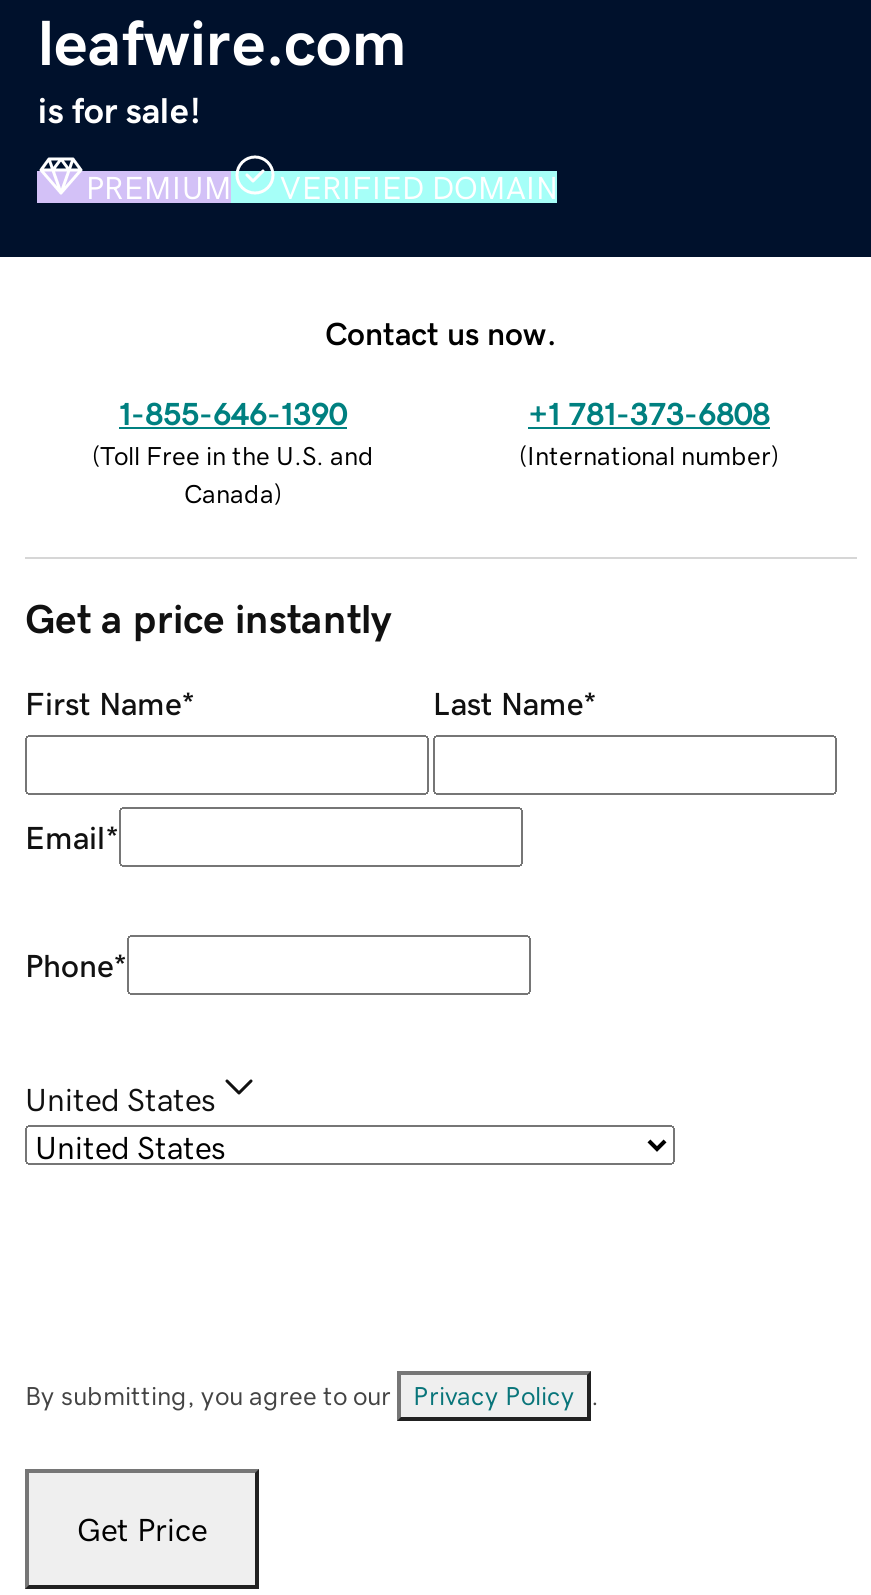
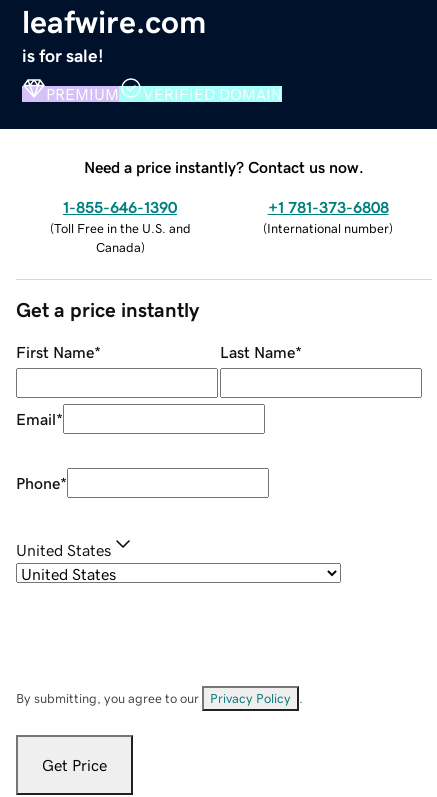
[325,316,557,348] Contact us now. -> [84,159,364,175] Need a price instantly? Contact us now.

